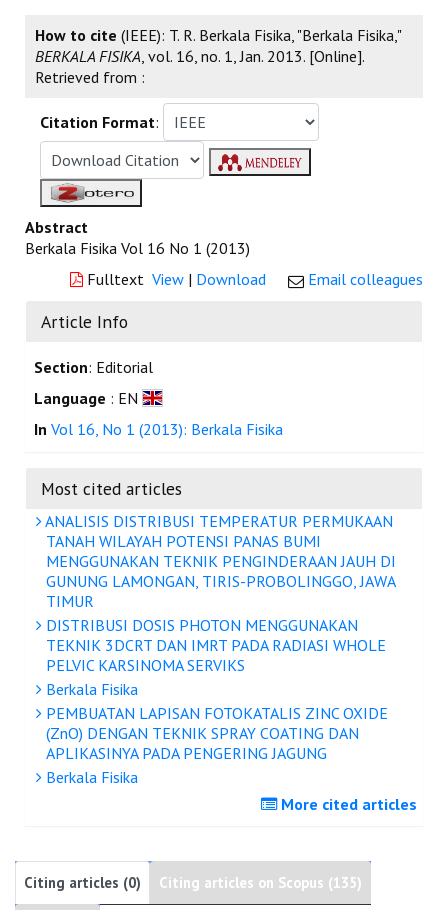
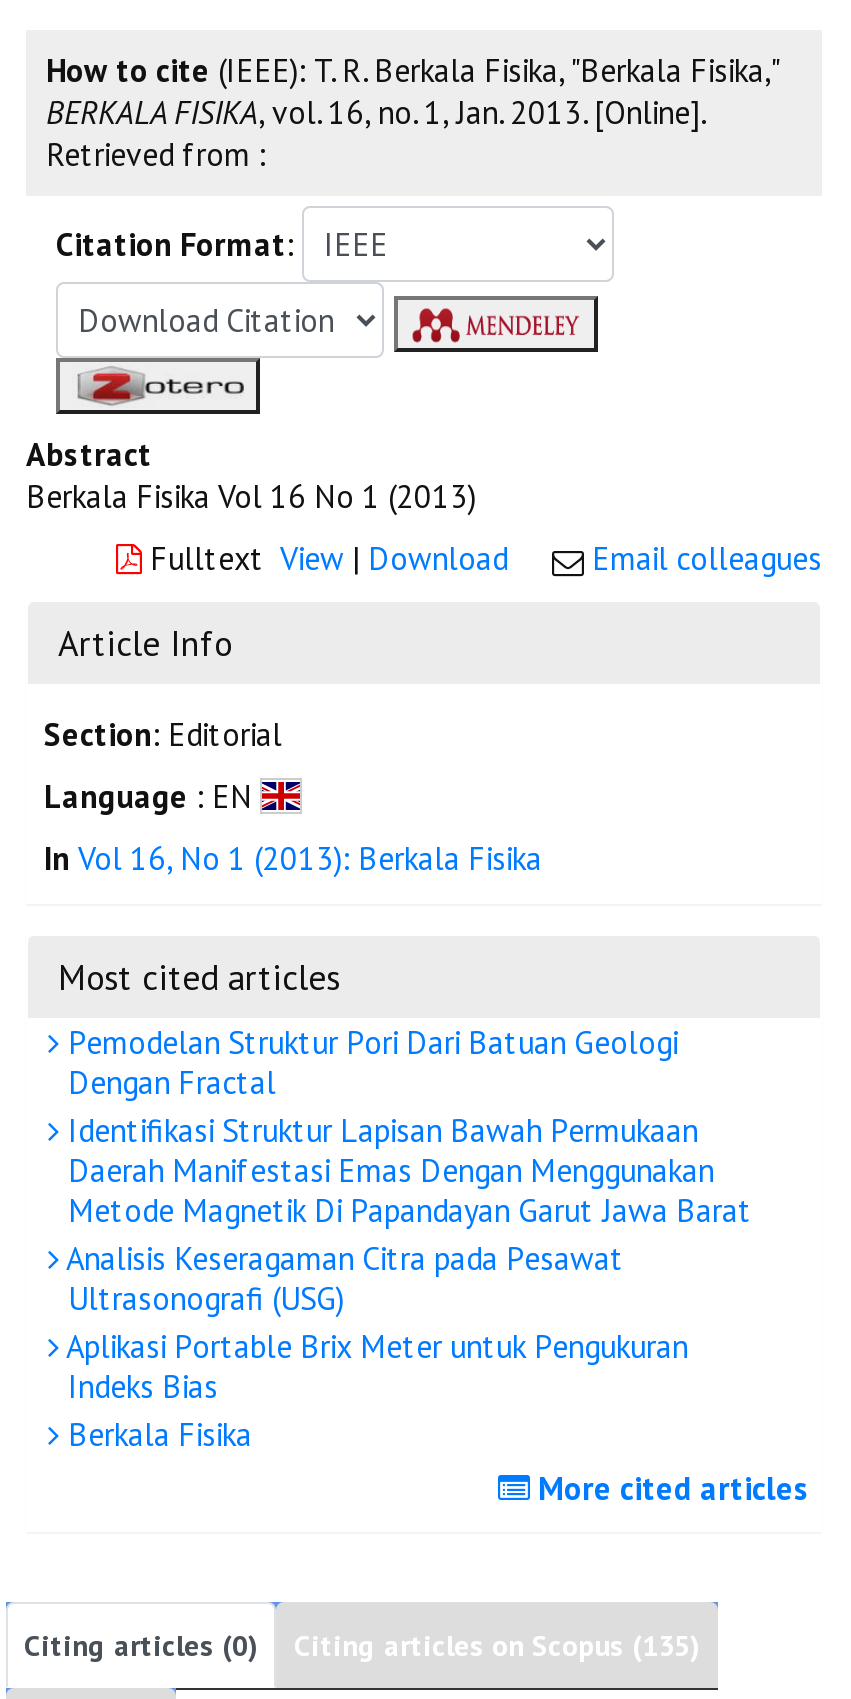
[42,511,396,763] ANALISIS DISTRIBUSI TEMPERATUR PERMUKAAN | TANAH WILAYAH POTENSI PANAS BUMI | MENGGUNAKAN TEKNIK PENGINDERAAN JAUH DI | GUNUNG LAMONGAN, TIRIS-PROBOLINGGO, JAWA | TIMUR | DISTRIBUSI DOSIS PHOTON MENGGUNAKAN | TEKNIK 3DCRT DAN IMRT PADA RADIASI WHOLE | PELVIC KARSINOMA SERVIKS | Berkala Fisika | PEMBUATAN LAPISAN FOTOKATALIS ZINC OXIDE | (ZnO) DENGAN TEKNIK SPRAY COATING DAN | APLIKASINYA PADA PENGERING JAGUNG -> [60,1022,752,1406] Pemodelan Struktur Pori Dari Batuan Geologi | Dengan Fractal | Identifikasi Struktur Lapisan Bawah Permukaan | Daerah Manifestasi Emas Dengan Menggunakan | Metode Magnetik Di Papandayan Garut Jawa Barat | Analisis Keseragaman Citra pada Pesawat | Ultrasonografi (USG) | Aplikasi Portable Brix Meter untuk Pengukuran | Indeks Bias

